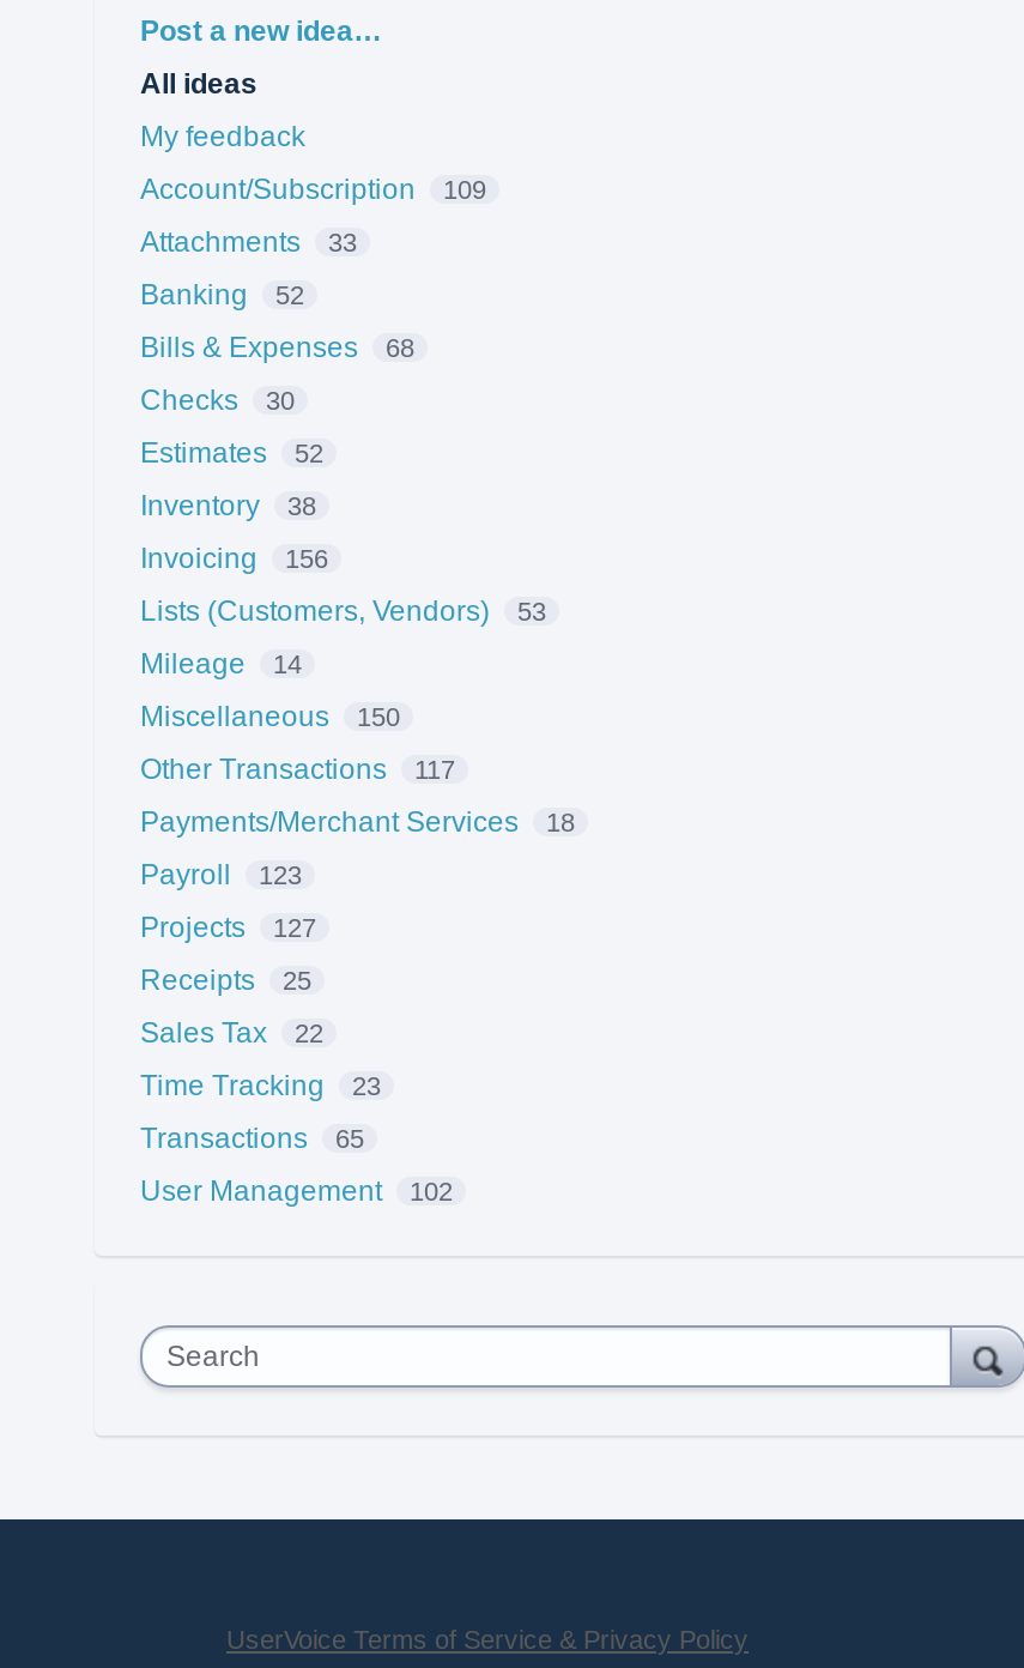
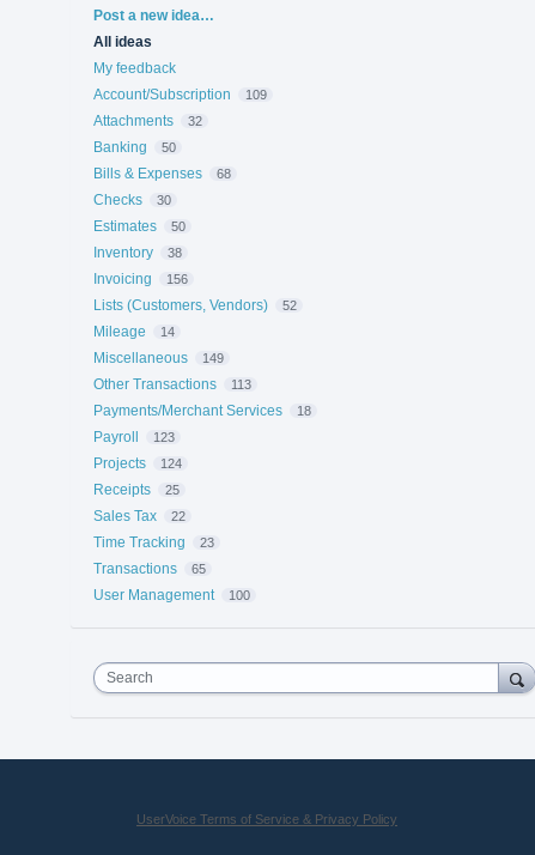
[140,225,357,258] Attachments 33 -> [93,112,202,129] Attachments 32
[140,277,304,311] Banking 52 -> [93,139,175,155] Banking 50
[140,435,323,469] Estimates 52 -> [93,218,185,234] Estimates 50
[140,594,546,627] Lists (Customers, Vendors) 53 -> [93,297,296,313] Lists (Customers, Vendors) 52
[140,699,400,733] Miscellaneous 150 -> [93,349,223,366] Miscellaneous 149
[140,752,455,785] Other Transactions 117 -> [93,376,251,392] Other Transactions 113
[140,910,316,944] Projects 127 -> [93,455,181,471] Projects 124
[140,1174,453,1207] User Management 102 -> [93,586,250,603] User Management 100

